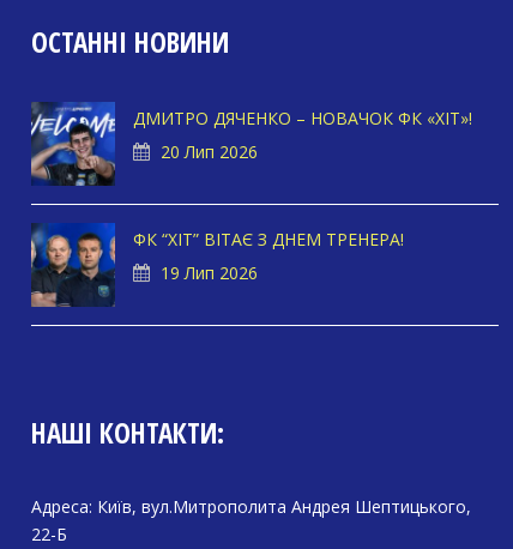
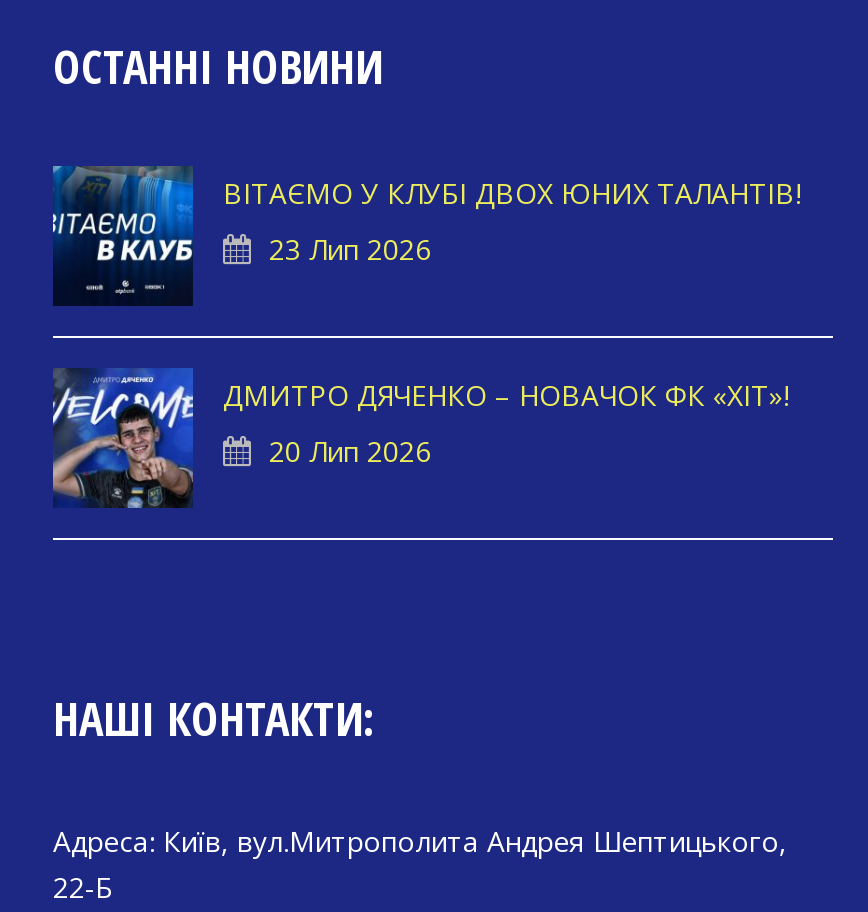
none -> [51,164,801,308] [image] | ВІТАЄМО У КЛУБІ ДВОХ ЮНИХ ТАЛАНТІВ! | 23 Лип 2026
moved [29,101,472,188] -> [49,366,789,512]: [image] | ДМИТРО ДЯЧЕНКО – НОВАЧОК ФК «ХІТ»! | 20 Лип 2026
[30,223,404,308] [image] | ФК “ХІТ” ВІТАЄ З ДНЕМ ТРЕНЕРА! | 19 Лип 2026 -> none

